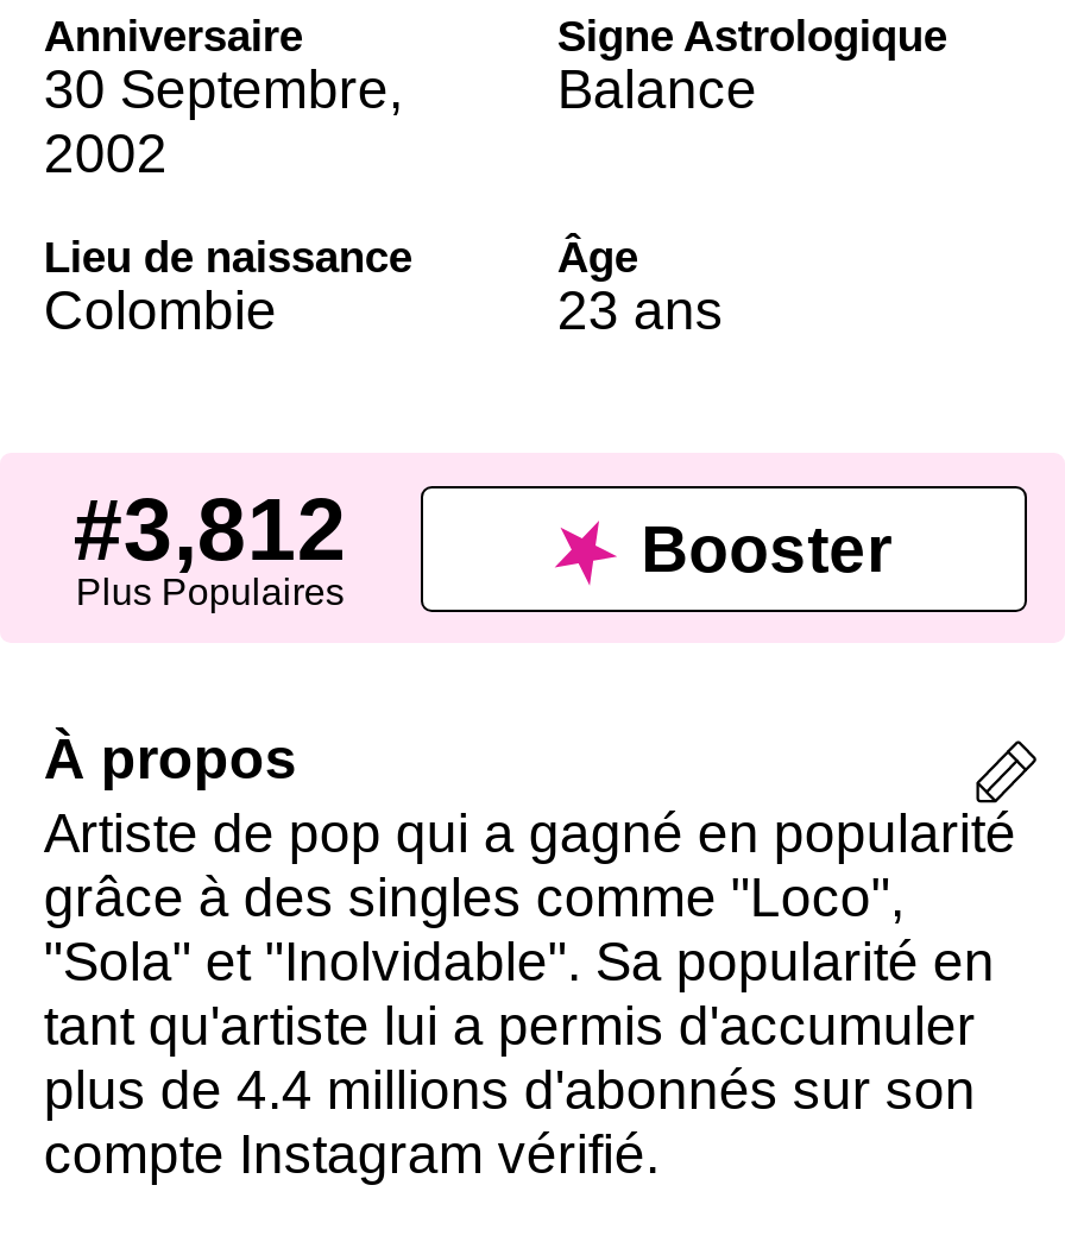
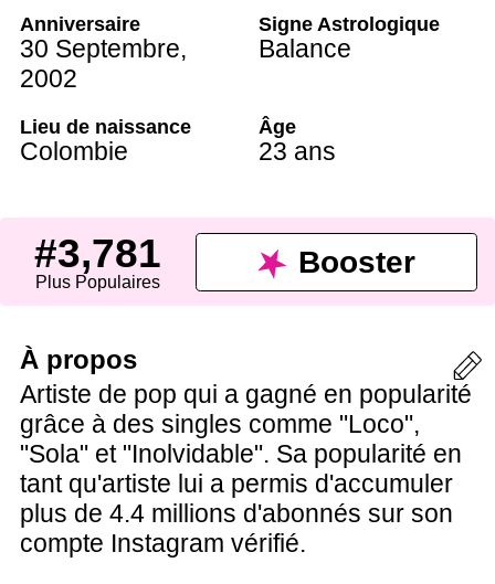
[73,480,347,578] #3,812 -> [34,230,161,275] #3,781

